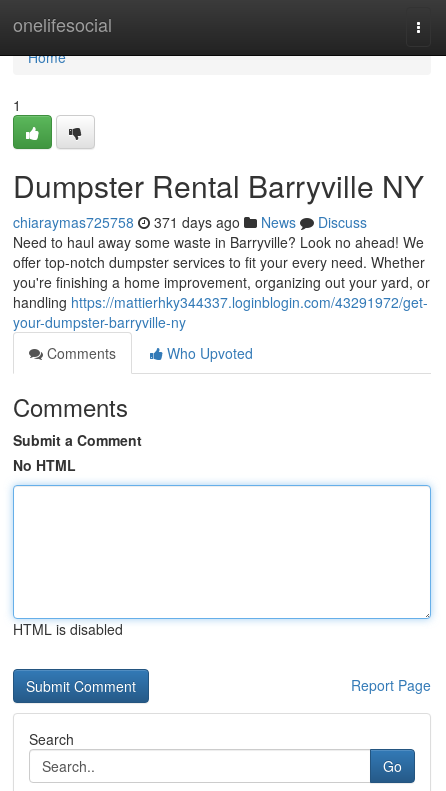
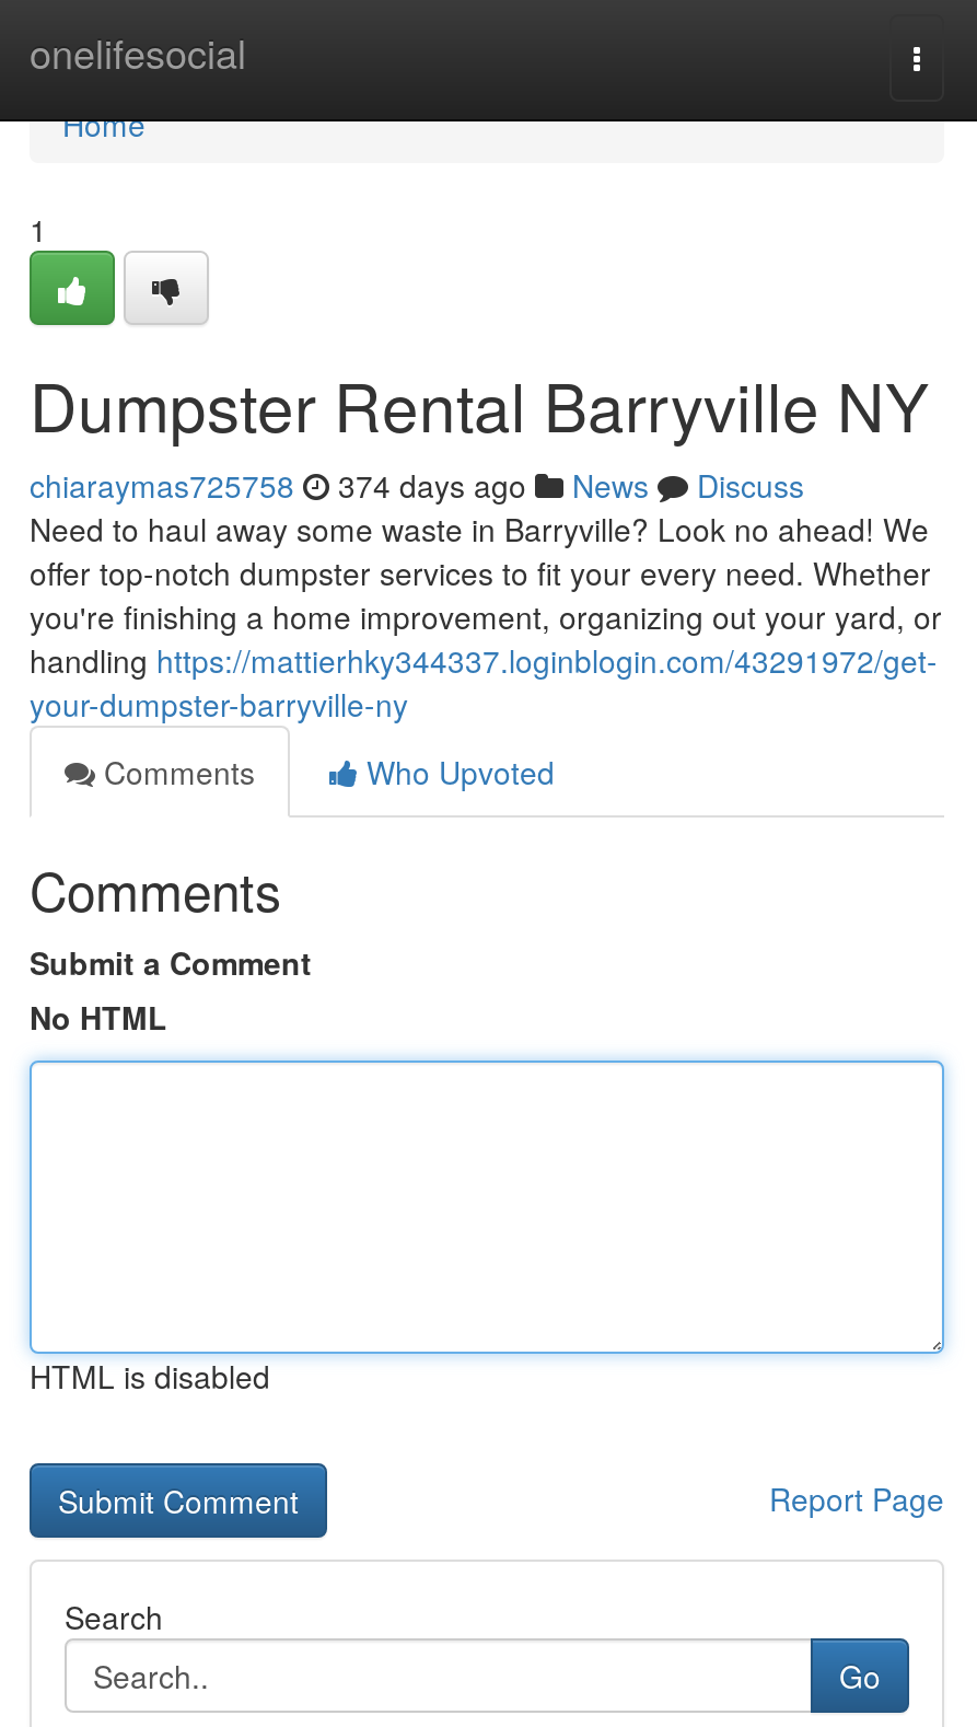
[13,212,367,232] chiaraymas725758 371 days ago News Discuss -> [30,463,804,507] chiaraymas725758 374 days ago News Discuss

